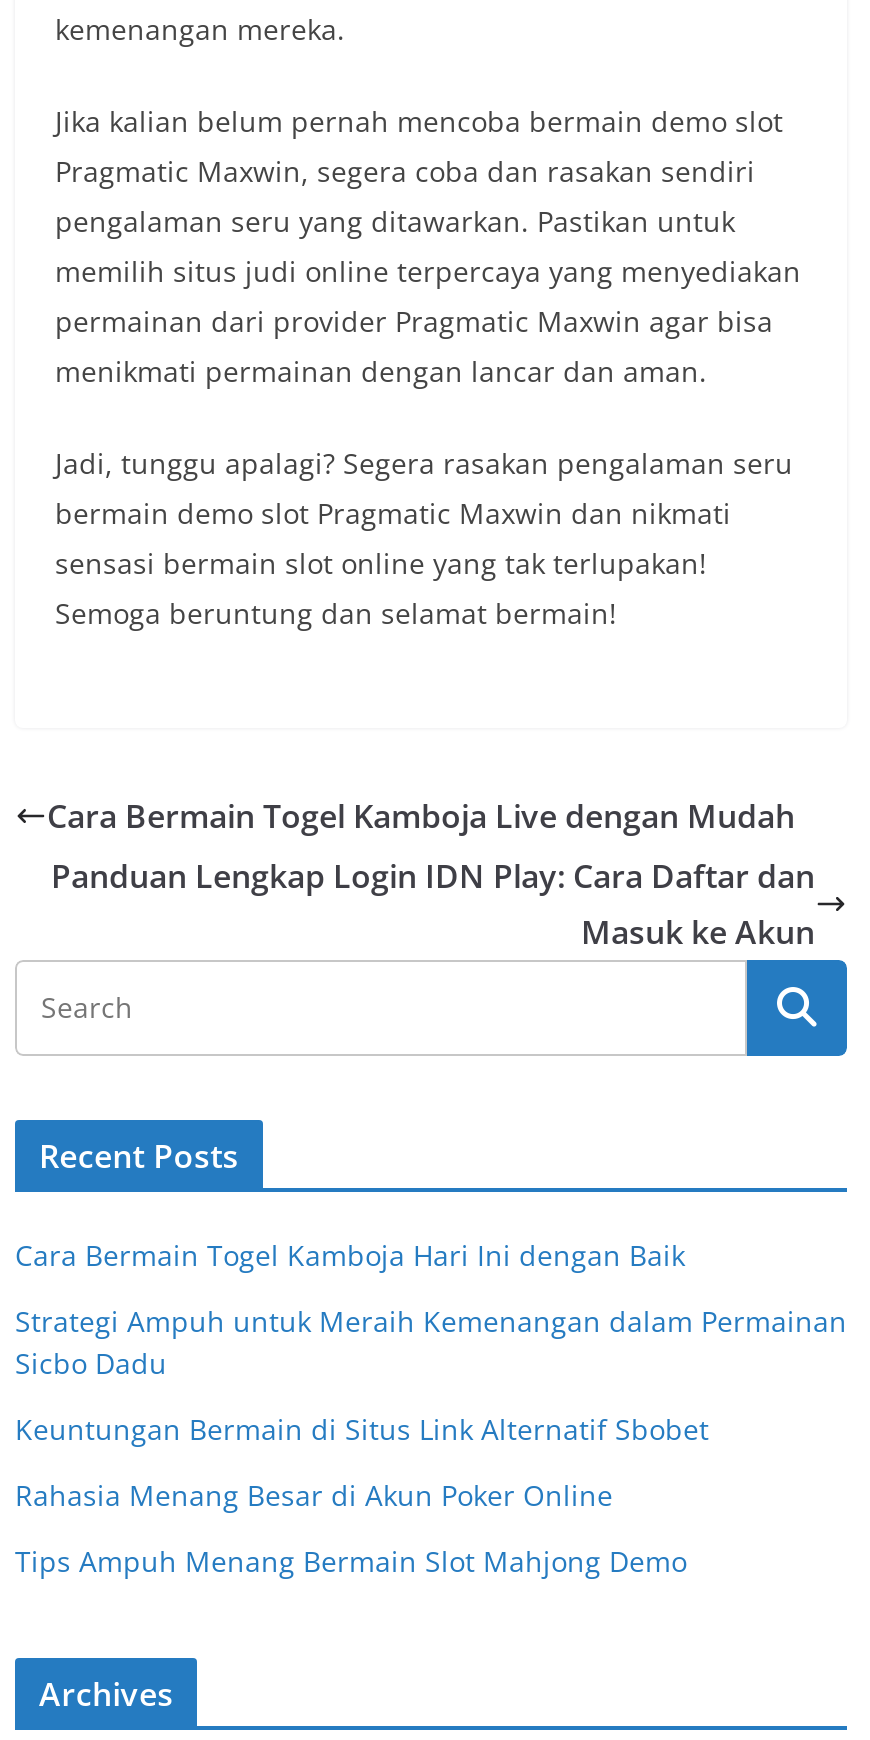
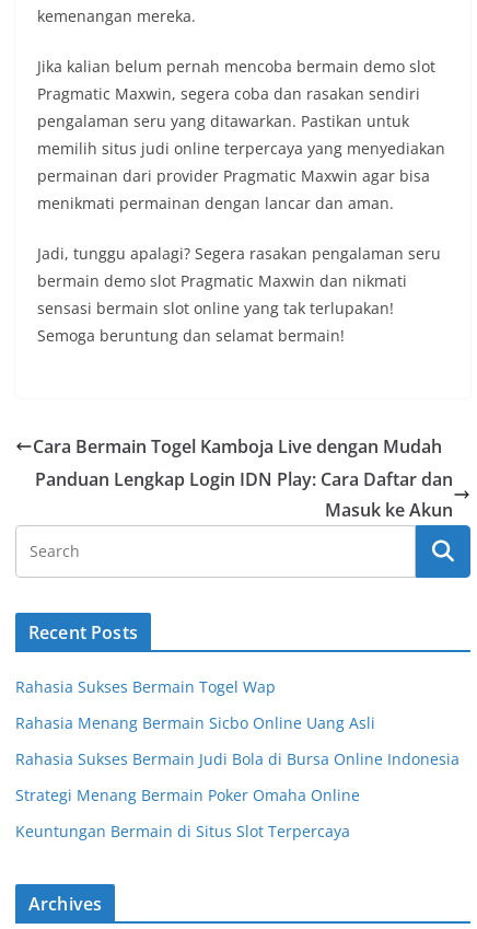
[15,1236,685,1274] Cara Bermain Togel Kamboja Hari Ini dengan Baik -> [15,676,276,697] Rahasia Sukses Bermain Togel Wap
[15,1302,847,1382] Strategi Ampuh untuk Meraih Kemenangan dalam Permainan | Sicbo Dadu -> [15,712,375,733] Rahasia Menang Bermain Sicbo Online Uang Asli
[15,1410,709,1448] Keuntungan Bermain di Situs Link Alternatif Sbobet -> [15,748,459,769] Rahasia Sukses Bermain Judi Bola di Bursa Online Indonesia
[15,1476,613,1514] Rahasia Menang Besar di Akun Poker Online -> [15,785,360,805] Strategi Menang Bermain Poker Omaha Online
[15,1542,687,1580] Tips Ampuh Menang Bermain Slot Mahjong Demo -> [15,821,350,841] Keuntungan Bermain di Situs Slot Terpercaya

